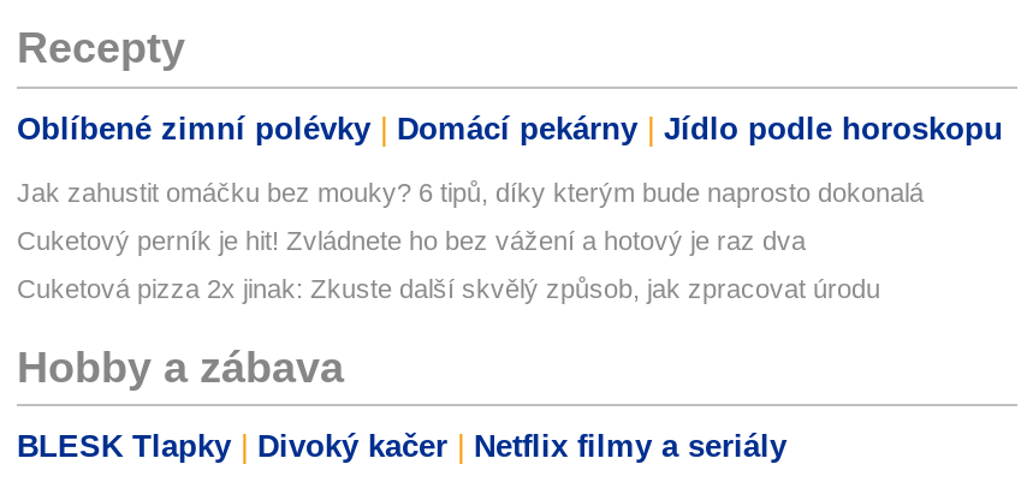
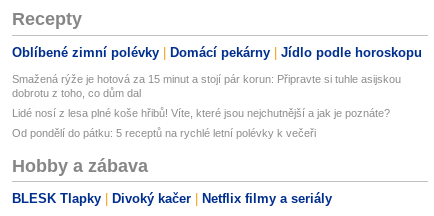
[17,178,924,207] Jak zahustit omáčku bez mouky? 6 tipů, díky kterým bude naprosto dokonalá -> [12,73,401,99] Smažená rýže je hotová za 15 minut a stojí pár korun: Připravte si tuhle asijskou | dobrotu z toho, co dům dal
[17,226,806,255] Cuketový perník je hit! Zvládnete ho bez vážení a hotový je raz dva -> [12,107,390,119] Lidé nosí z lesa plné koše hřibů! Víte, které jsou nejchutnější a jak je poznáte?
[17,274,880,303] Cuketová pizza 2x jinak: Zkuste další skvělý způsob, jak zpracovat úrodu -> [12,127,316,139] Od pondělí do pátku: 5 receptů na rychlé letní polévky k večeři

